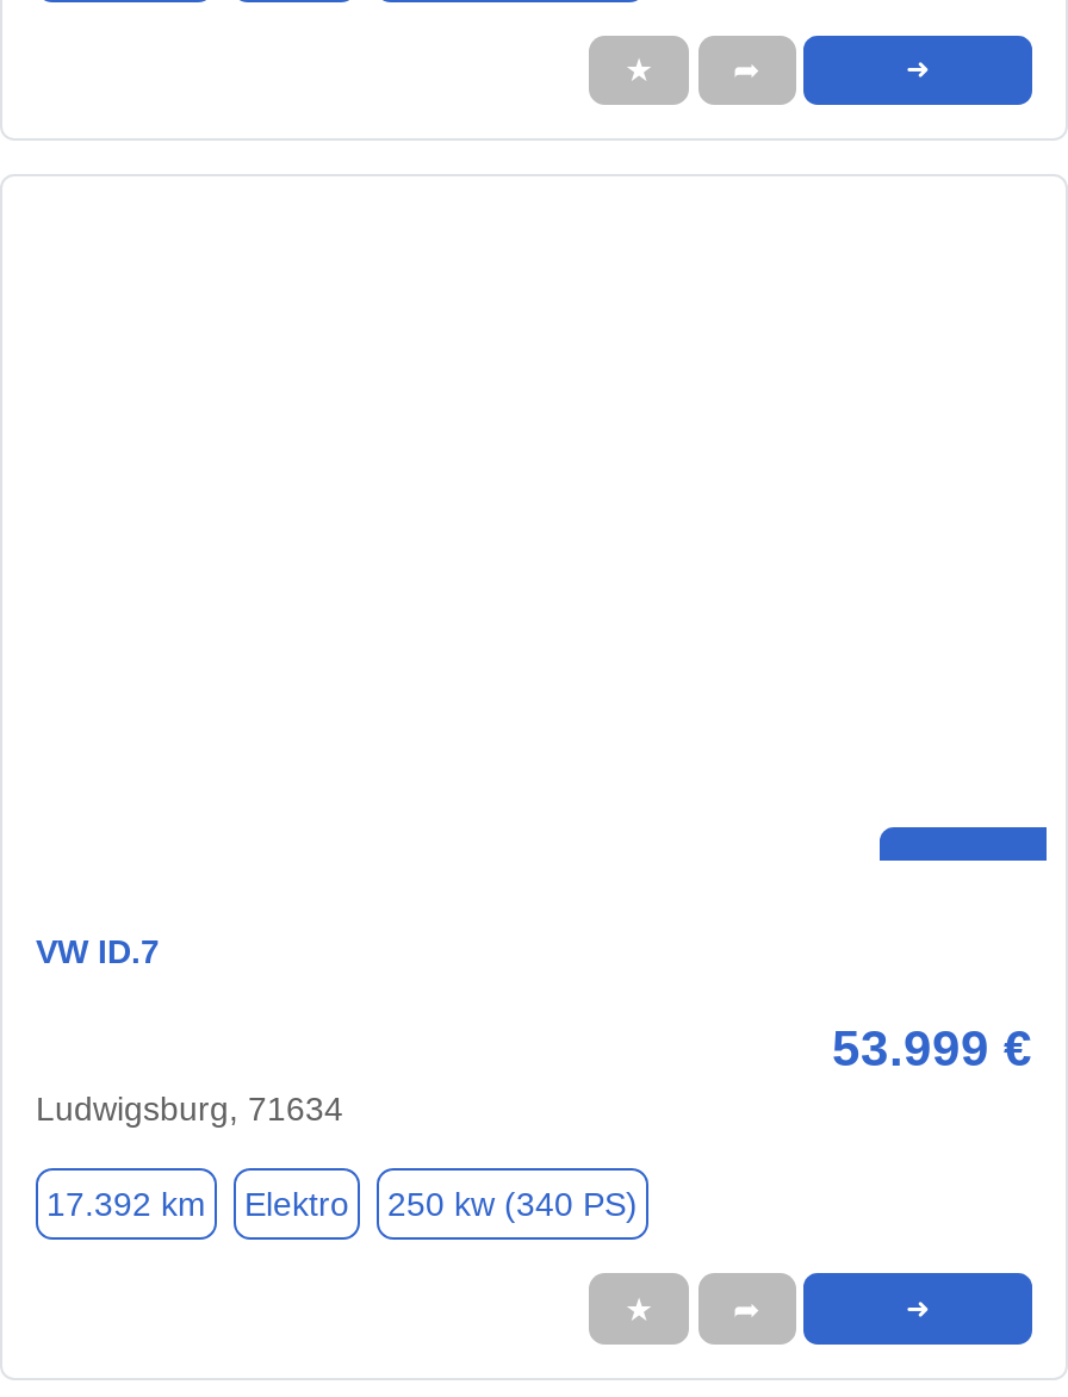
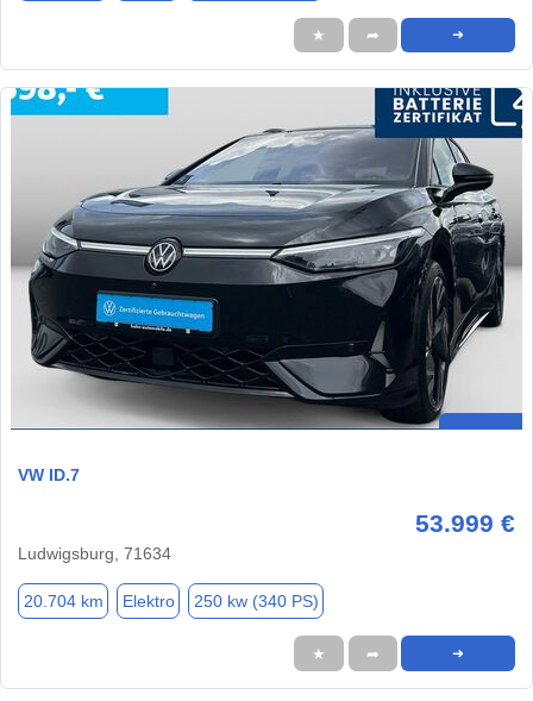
none -> [10,87,523,431] [image]
[46,1185,638,1223] 17.392 km Elektro 250 kw (340 PS) -> [23,592,318,611] 20.704 km Elektro 250 kw (340 PS)

